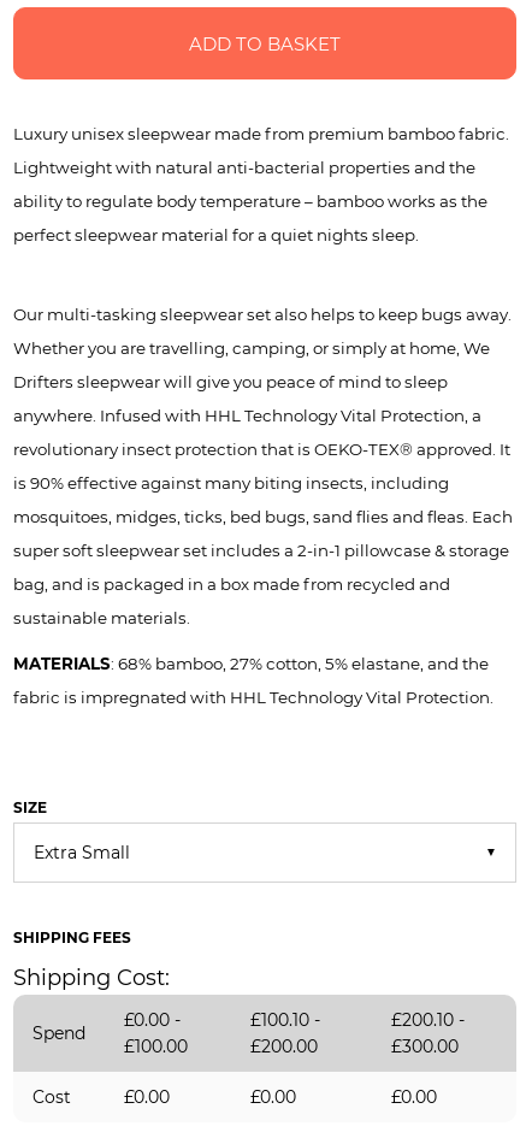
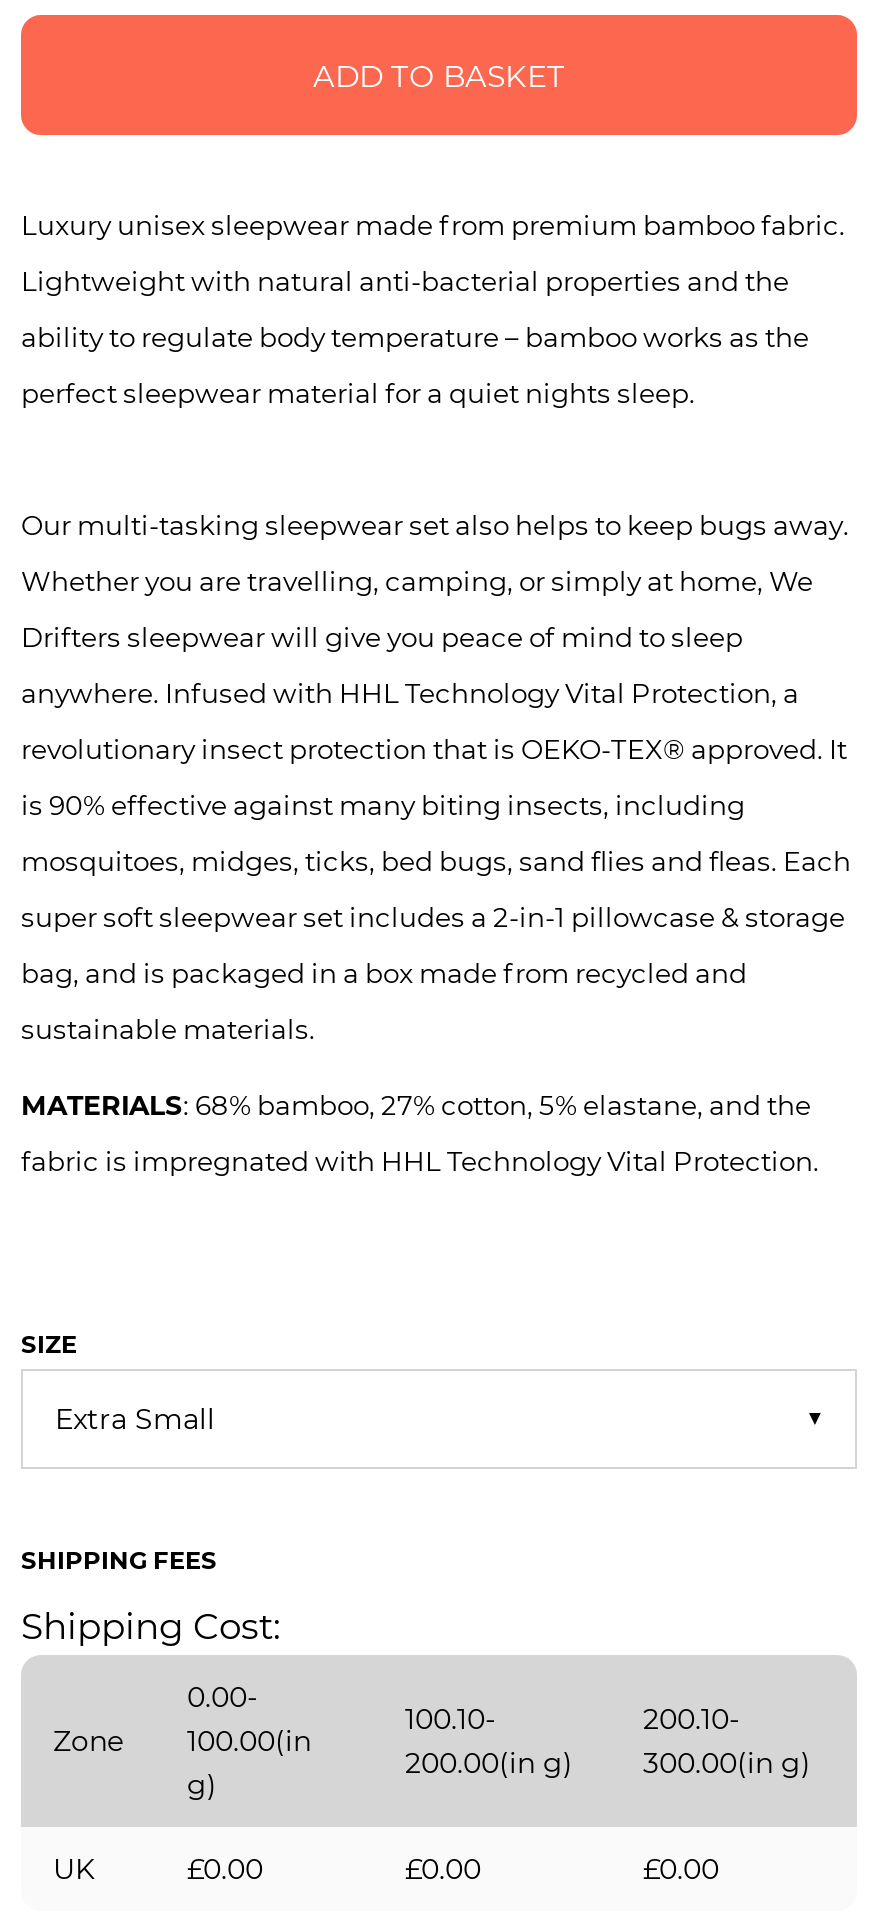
[124,1009,188,1057] £0.00 - | £100.00 -> [187,1679,311,1803] 0.00- | 100.00(in | g)
[250,1009,320,1057] £100.10 - | £200.00 -> [405,1701,573,1781] 100.10- | 200.00(in g)
[391,1009,465,1057] £200.10 - | £300.00 -> [643,1701,811,1781] 200.10- | 300.00(in g)
[32,1022,85,1044] Spend -> [53,1723,123,1759] Zone
[32,1086,71,1108] Cost -> [53,1851,95,1887] UK

